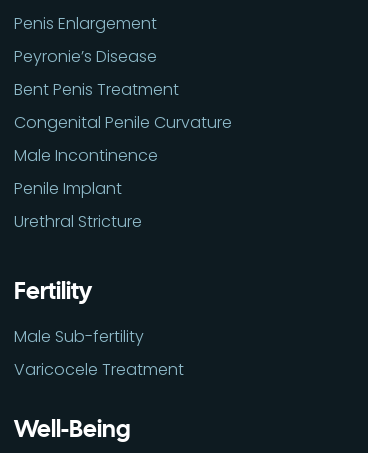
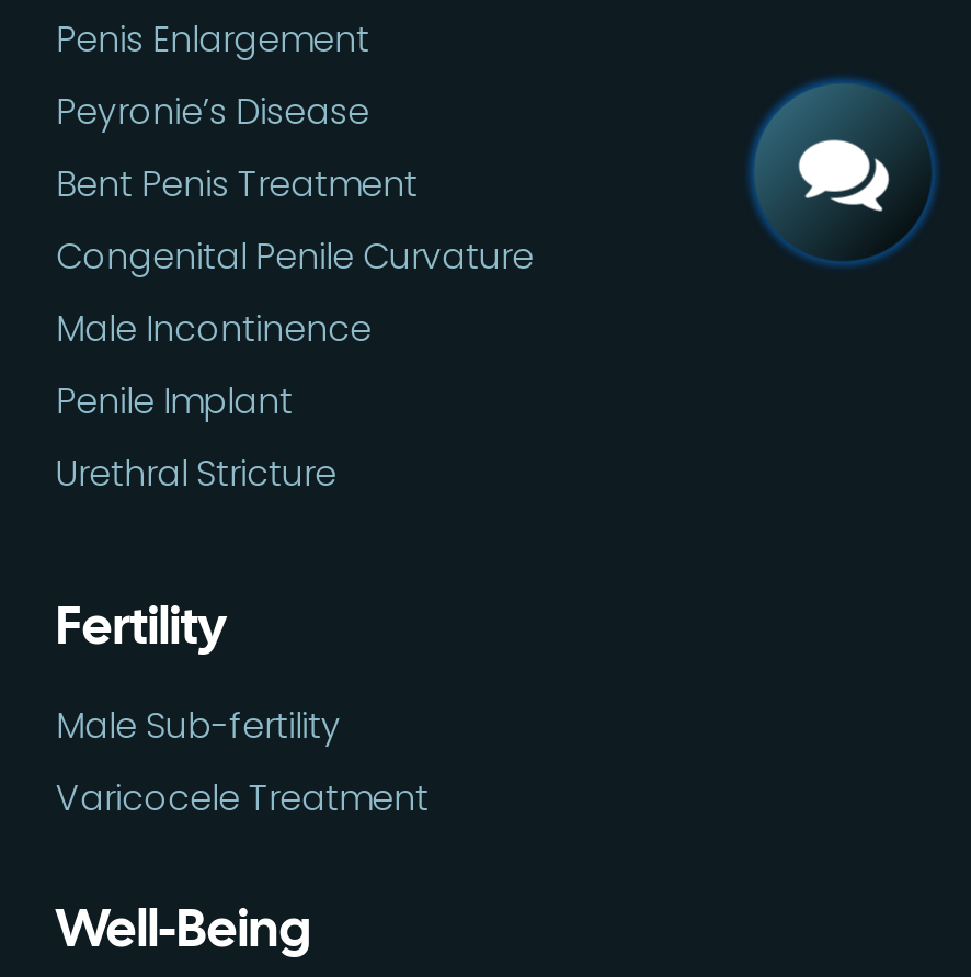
none -> [746,77,939,268] [image]

